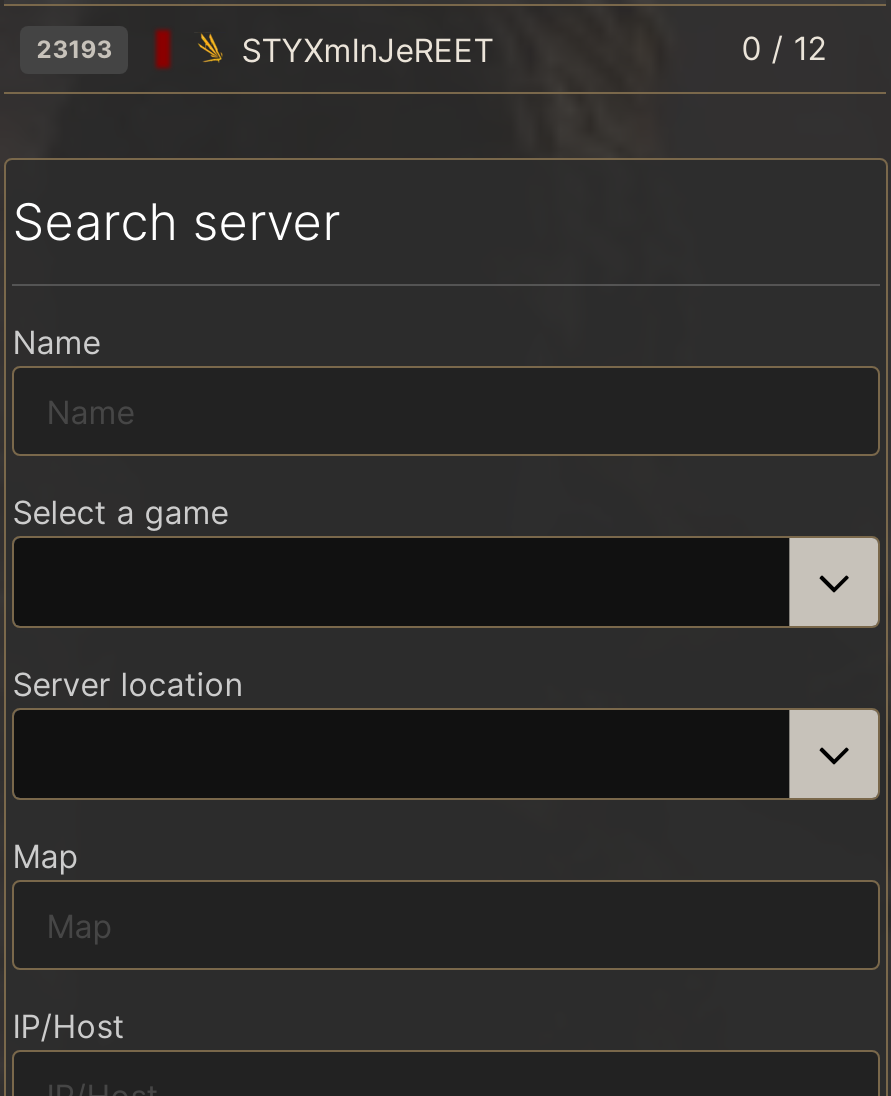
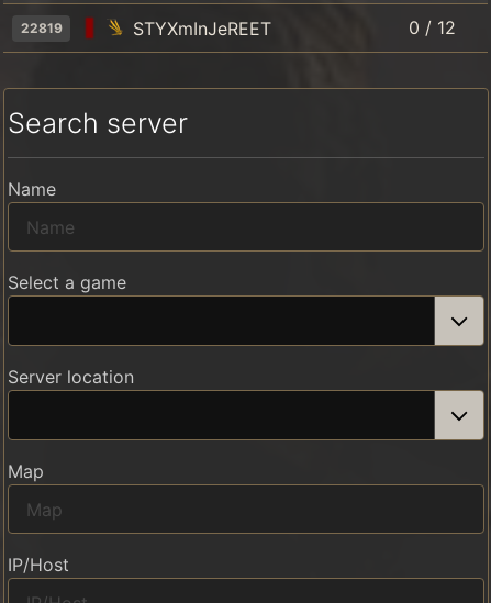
[36,34,112,64] 23193 -> [21,20,62,36] 22819

